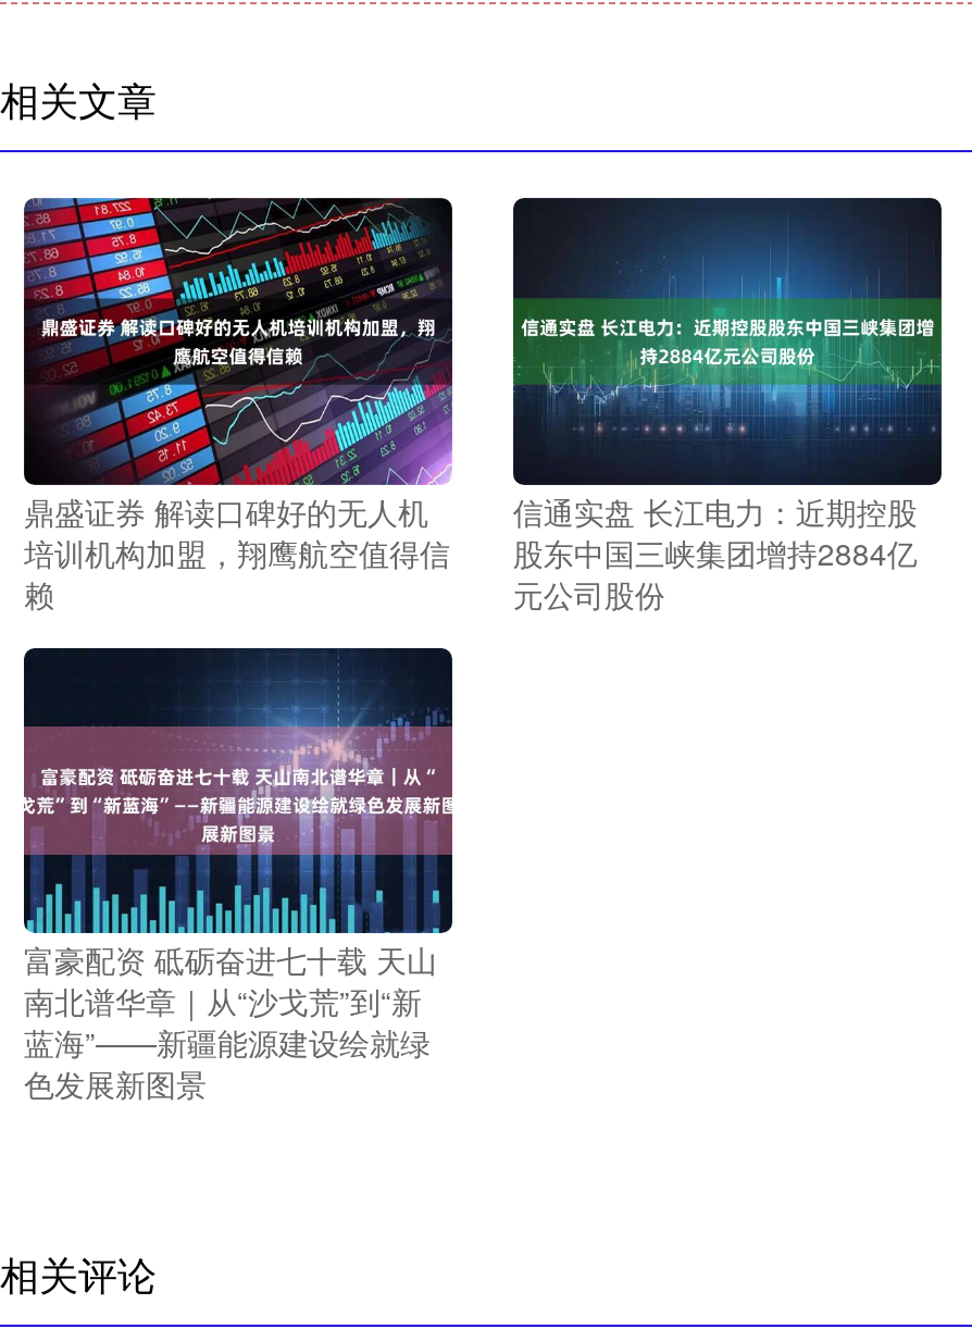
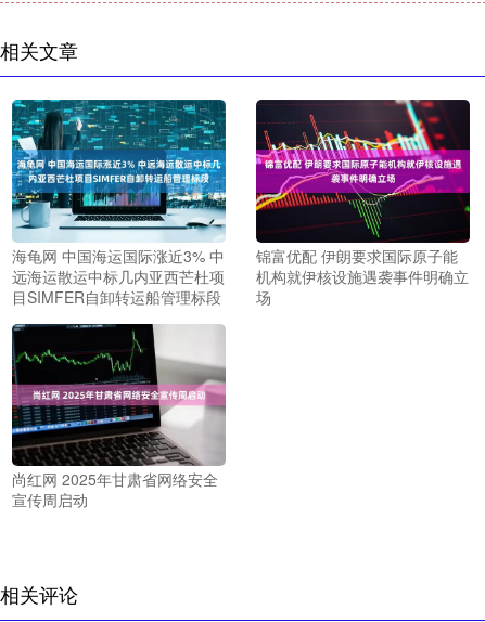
[22,196,454,472] [image] -> [11,99,227,195] [image]
[511,198,942,472] [image] -> [255,100,471,195] [image]
[24,489,450,615] 鼎盛证券 解读口碑好的无人机 | 培训机构加盟，翔鹰航空值得信 | 赖 -> [12,244,225,307] 海龟网 中国海运国际涨近3% 中 | 远海运散运中标几内亚西芒杜项 | 目SIMFER自卸转运船管理标段
[513,489,917,615] 信通实盘 长江电力：近期控股 | 股东中国三峡集团增持2884亿 | 元公司股份 -> [256,244,469,307] 锦富优配 伊朗要求国际原子能 | 机构就伊核设施遇袭事件明确立 | 场
[22,713,454,920] [image] -> [11,324,226,418] [image]
[24,937,437,1105] 富豪配资 砥砺奋进七十载 天山 | 南北谱华章｜从“沙戈荒”到“新 | 蓝海”——新疆能源建设绘就绿 | 色发展新图景 -> [12,468,218,510] 尚红网 2025年甘肃省网络安全 | 宣传周启动

